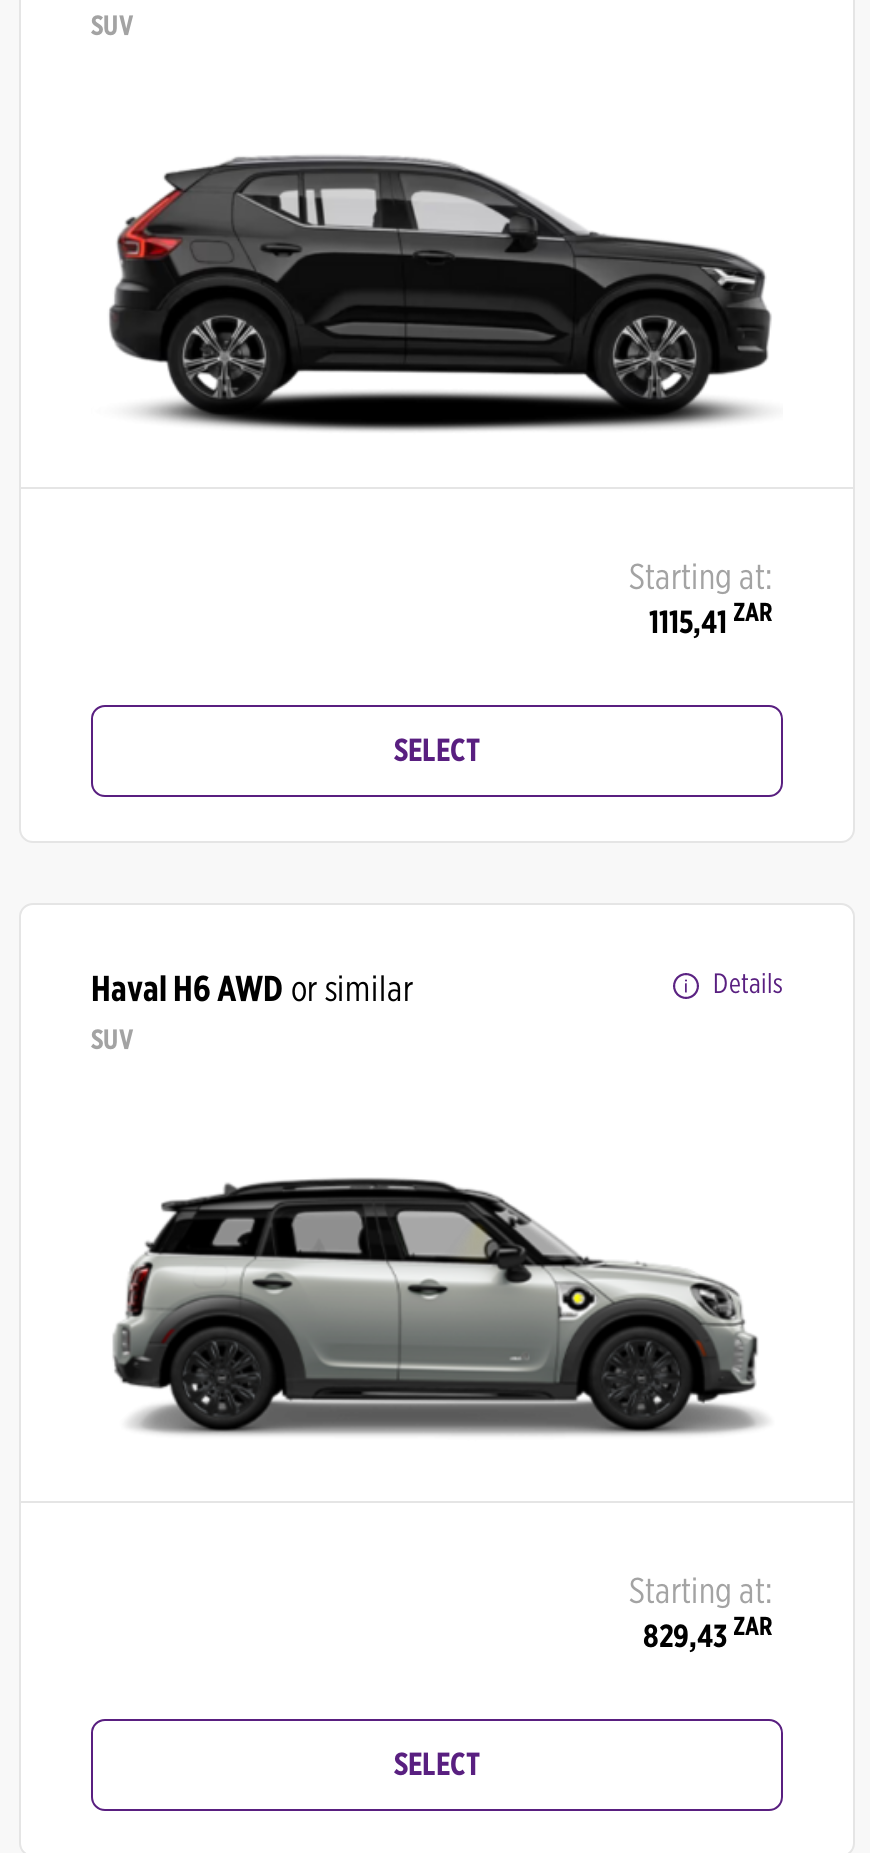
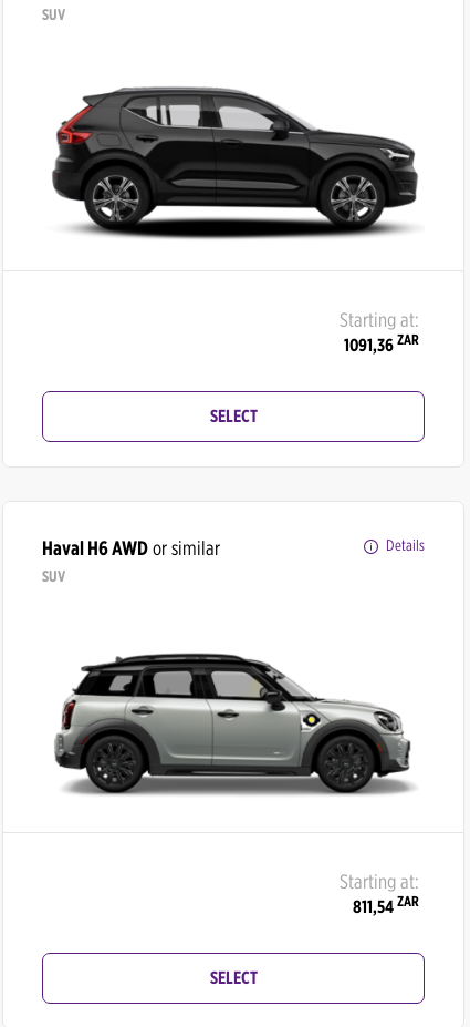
[649,596,773,641] 1115,41 ZAR -> [344,331,419,356] 1091,36 ZAR
[643,1610,773,1655] 829,43 ZAR -> [353,892,419,917] 811,54 ZAR

